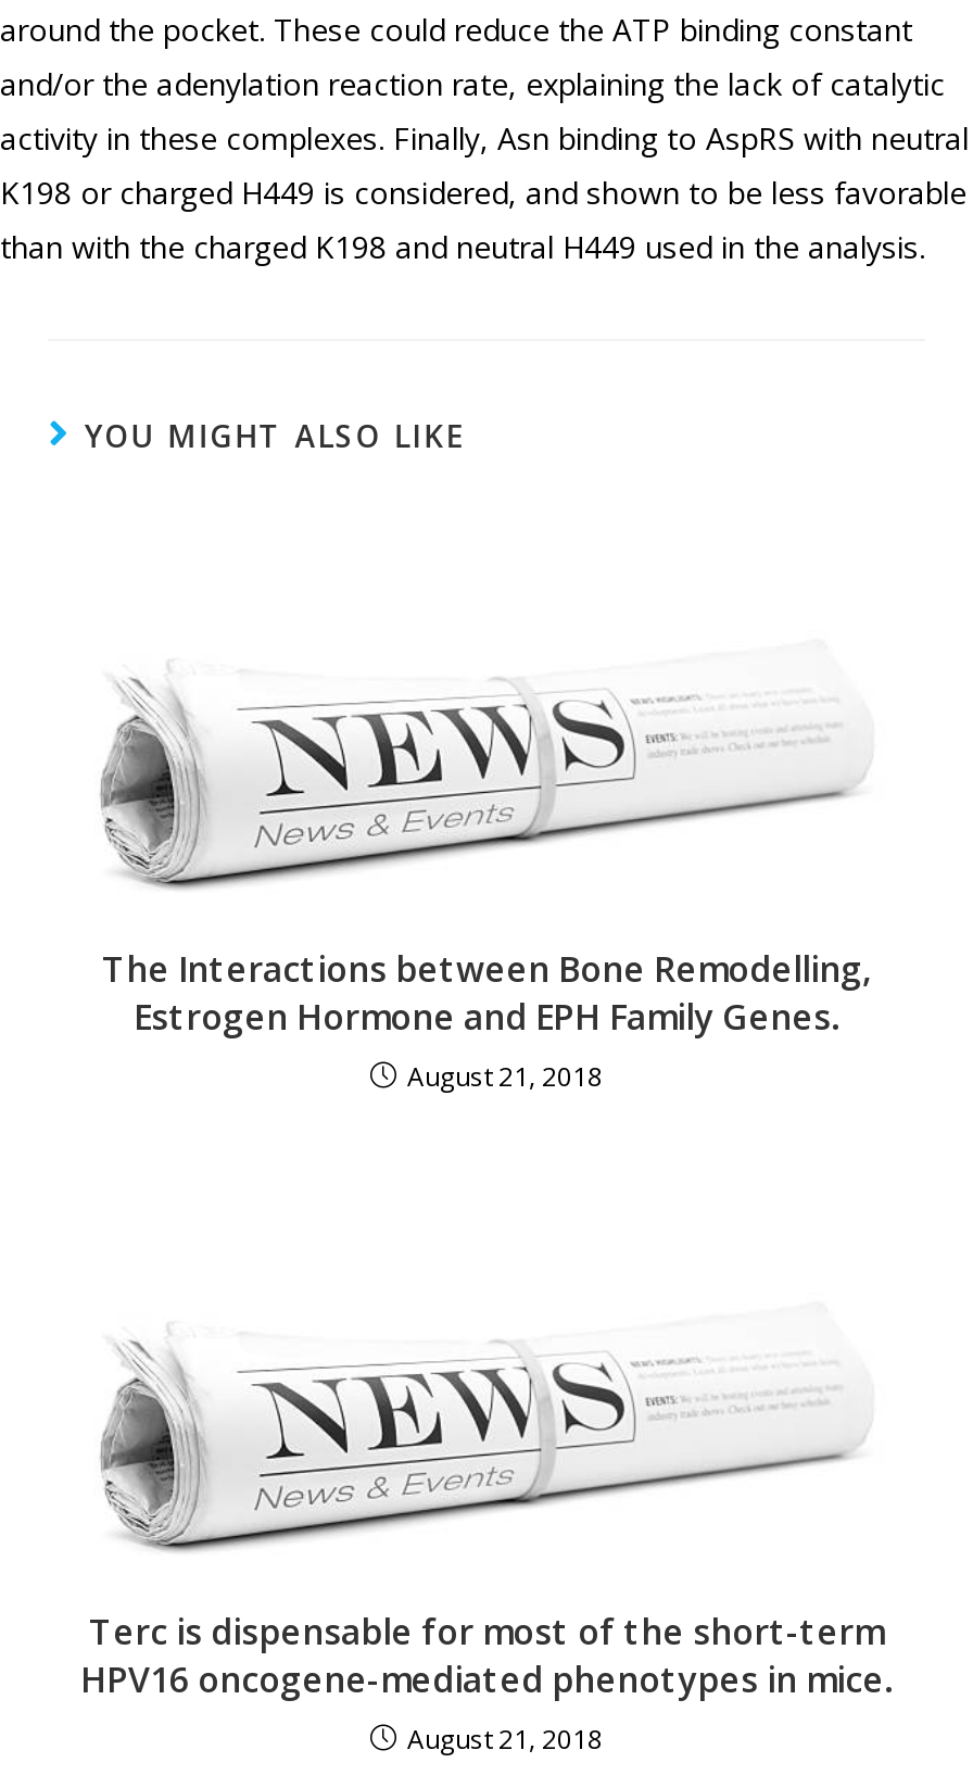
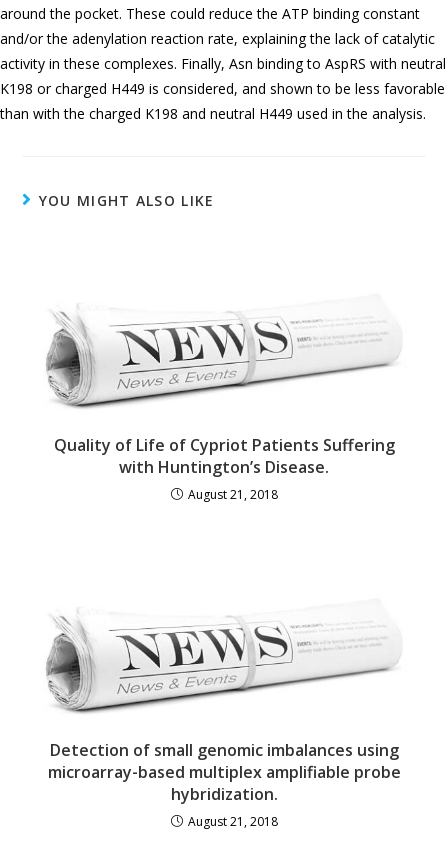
[102,944,871,1040] The Interactions between Bone Remodelling, | Estrogen Hormone and EPH Family Genes. -> [53,434,394,478] Quality of Life of Cypriot Patients Suffering | with Huntington’s Disease.
[80,1607,893,1702] Terc is dispensable for most of the short-term | HPV16 oncogene-mediated phenotypes in mice. -> [47,739,400,805] Detection of small genomic imbalances using | microarray-based multiplex amplifiable probe | hybridization.

